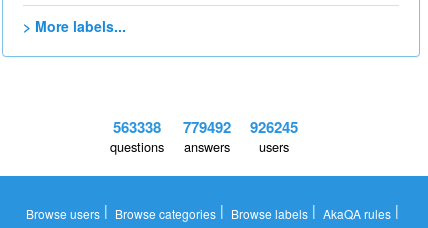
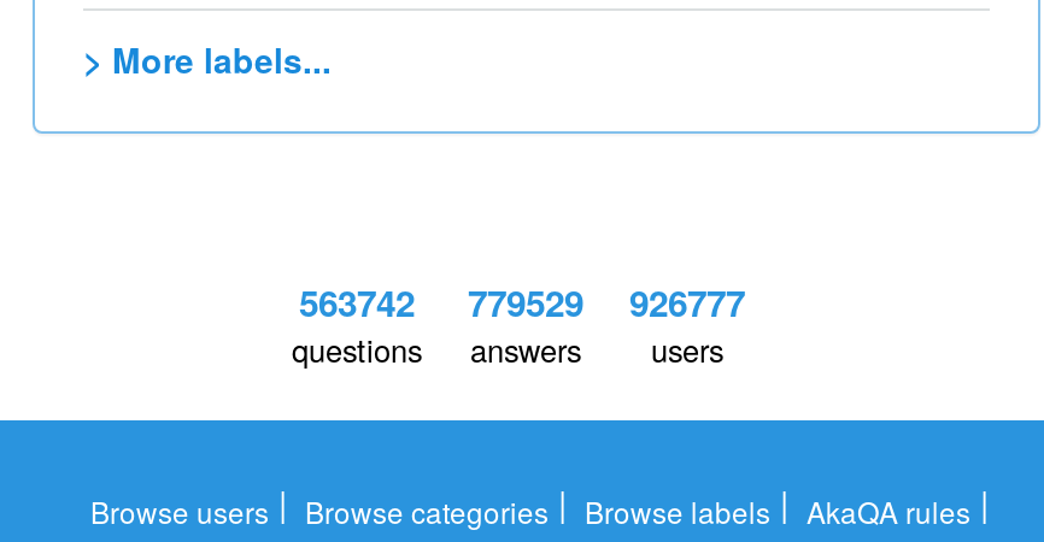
[112,116,160,138] 563338 -> [299,276,415,329] 563742
[182,116,230,138] 779492 -> [468,276,583,329] 779529
[249,116,297,138] 926245 -> [629,276,745,329] 926777

